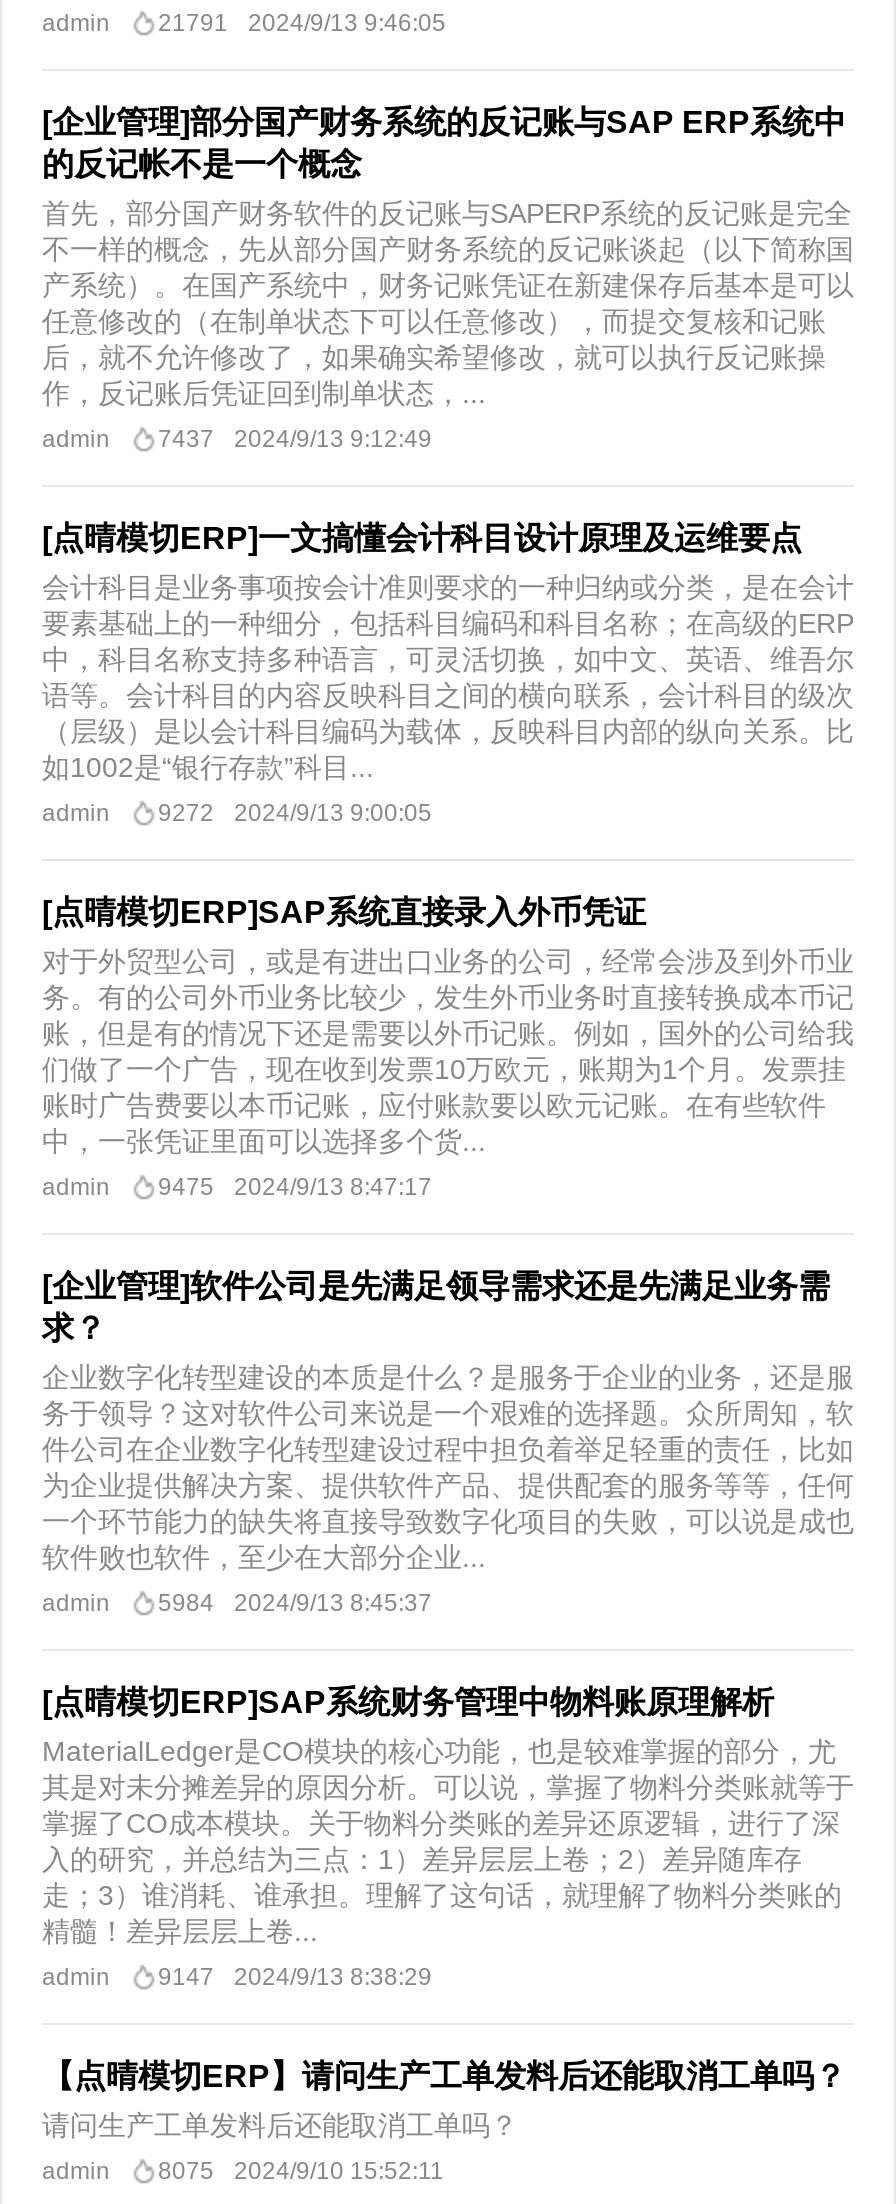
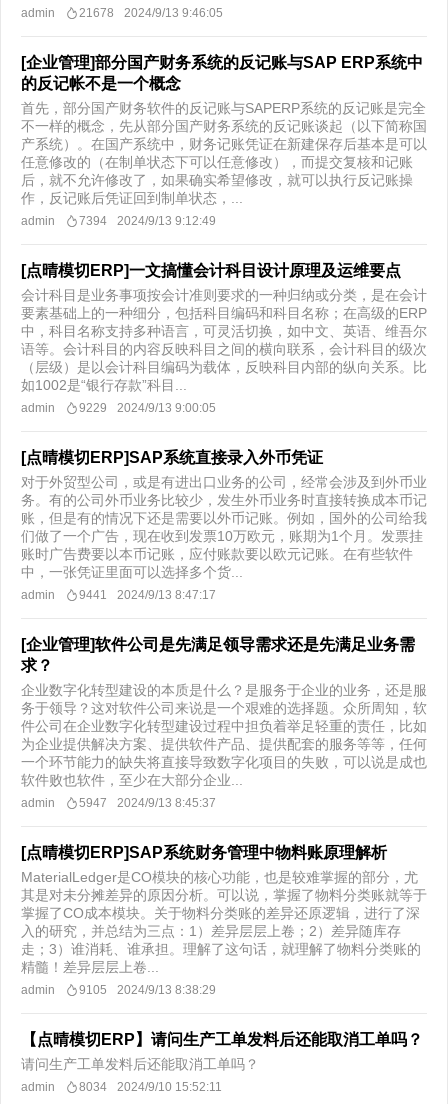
[42,9,446,37] admin 21791 2024/9/13 9:46:05 -> [21,6,223,20] admin 21678 2024/9/13 9:46:05
[42,425,432,453] admin 7437 2024/9/13 9:12:49 -> [21,214,216,228] admin 7394 2024/9/13 9:12:49
[42,799,432,827] admin 9272 2024/9/13 9:00:05 -> [21,401,216,415] admin 9229 2024/9/13 9:00:05
[42,1173,432,1201] admin 9475 2024/9/13 8:47:17 -> [21,588,216,602] admin 9441 2024/9/13 8:47:17
[42,1589,432,1617] admin 5984 2024/9/13 8:45:37 -> [21,796,216,810] admin 5947 2024/9/13 8:45:37
[42,1963,432,1991] admin 9147 2024/9/13 8:38:29 -> [21,983,216,997] admin 9105 2024/9/13 8:38:29
[42,2157,444,2185] admin 8075 2024/9/10 15:52:11 -> [21,1080,222,1094] admin 8034 2024/9/10 15:52:11

